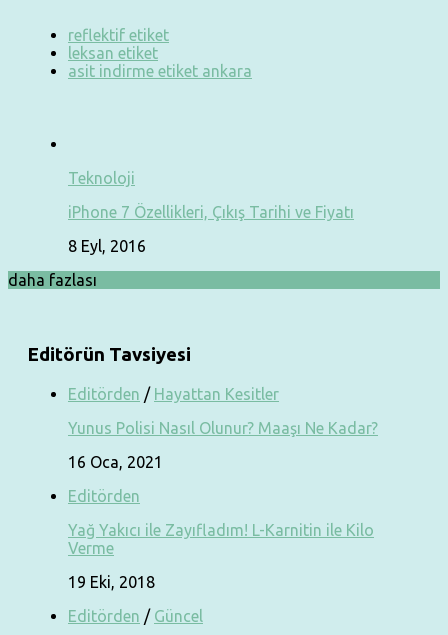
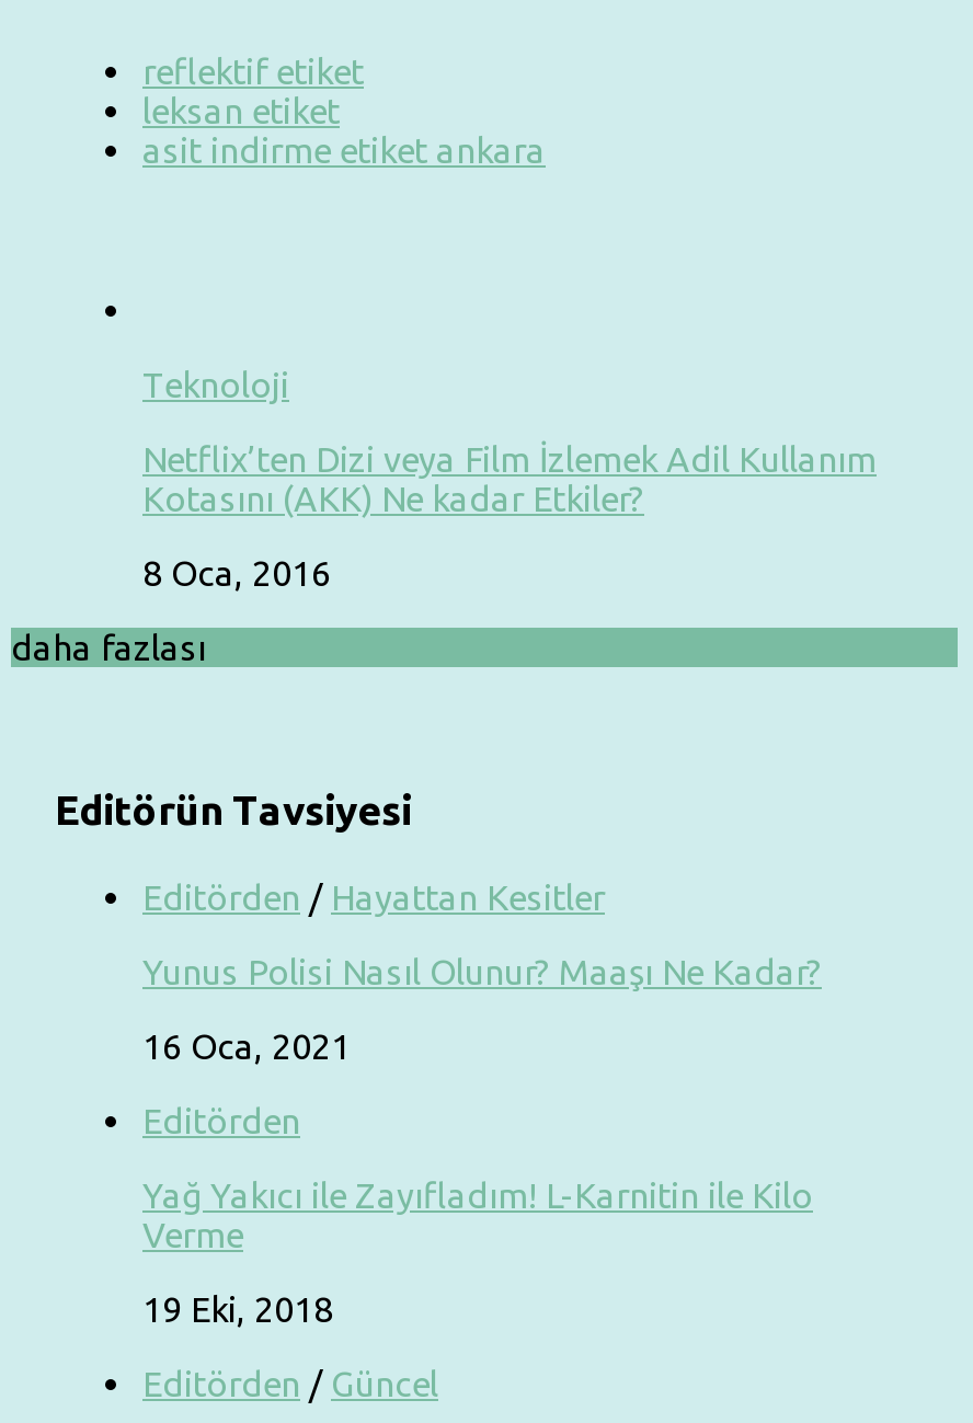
[68,203,354,221] iPhone 7 Özellikleri, Çıkış Tarihi ve Fiyatı -> [142,439,877,518] Netflix’ten Dizi veya Film İzlemek Adil Kullanım | Kotasını (AKK) Ne kadar Etkiler?
[68,237,146,255] 8 Eyl, 2016 -> [142,553,331,593] 8 Oca, 2016

